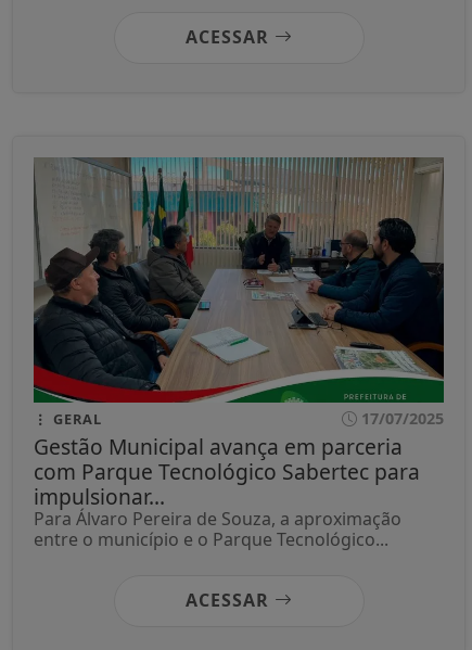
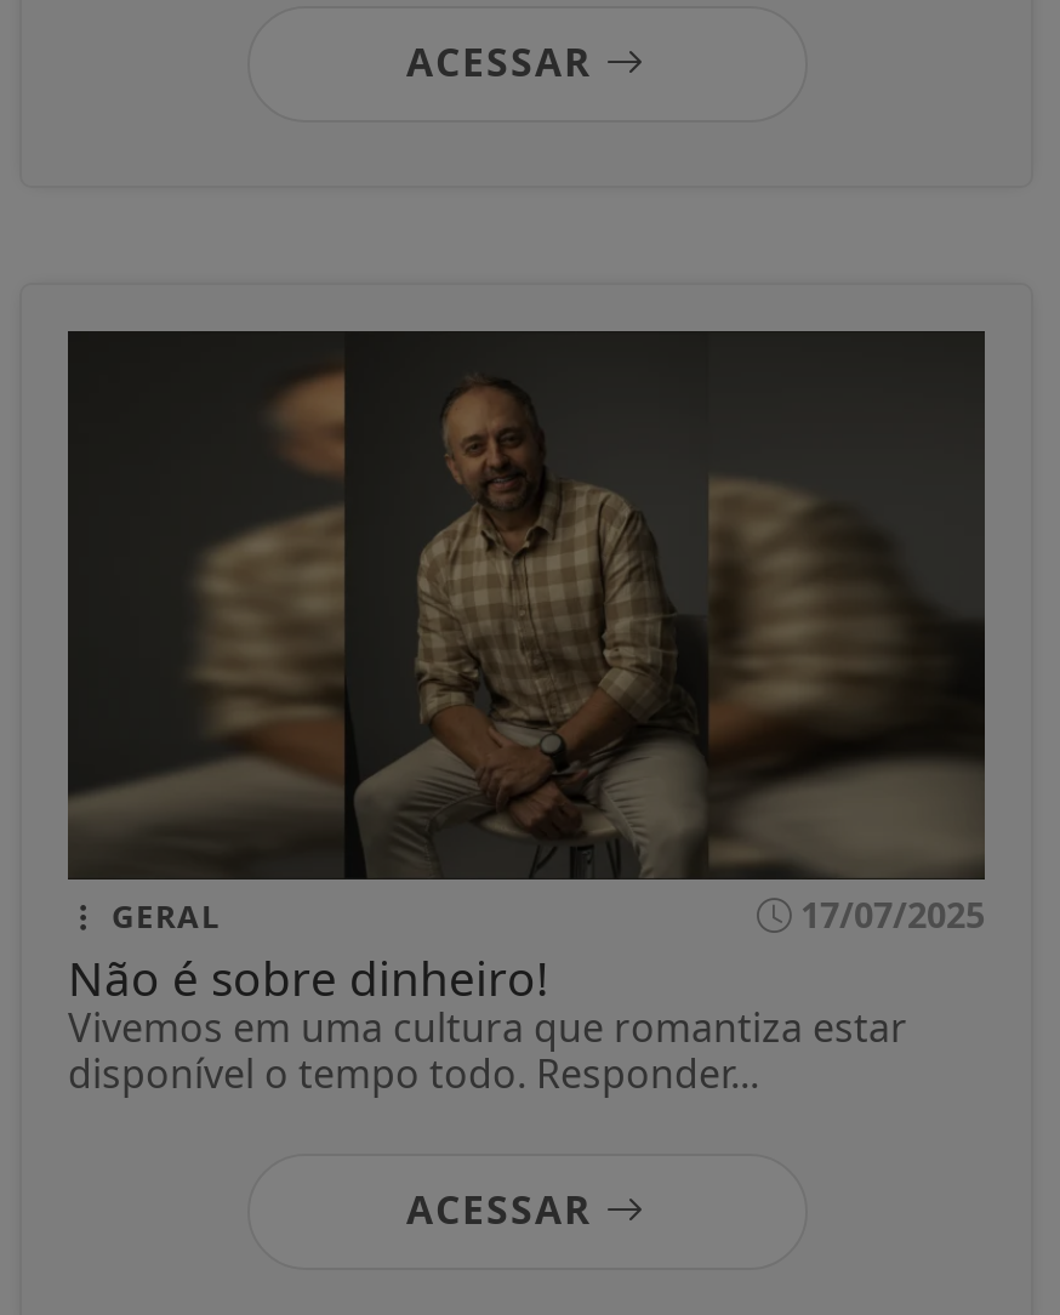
[33,156,445,551] [image] | Gestão Municipal avança em parceria | com Parque Tecnológico Sabertec para | impulsionar... | Para Álvaro Pereira de Souza, a aproximação | entre o município e o Parque Tecnológico... -> [65,329,987,1100] [image] | Não é sobre dinheiro! | Vivemos em uma cultura que romantiza estar | disponível o tempo todo. Responder...

